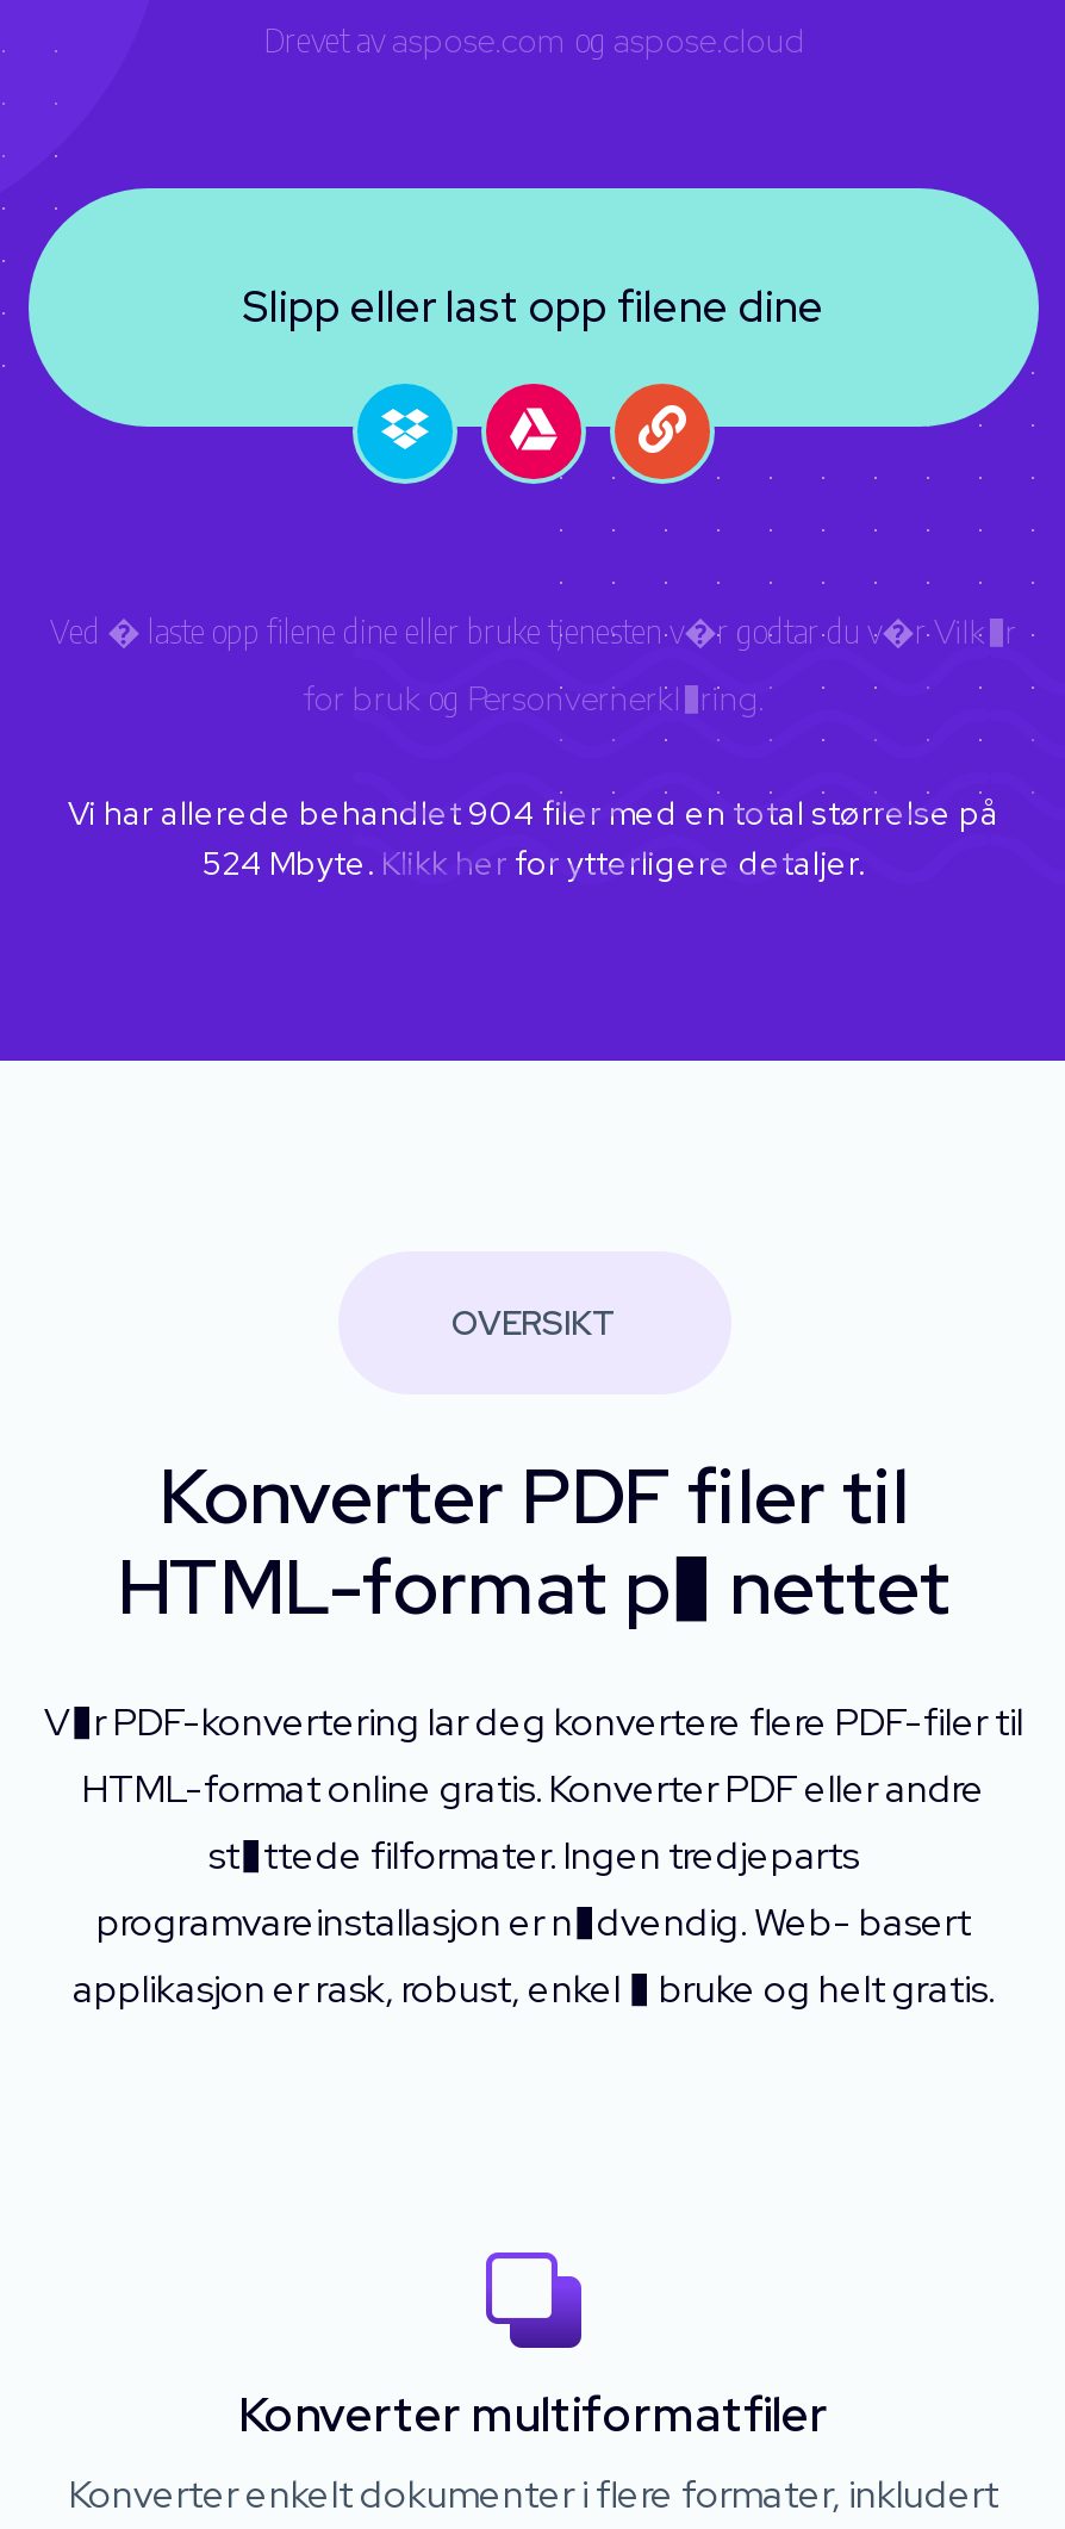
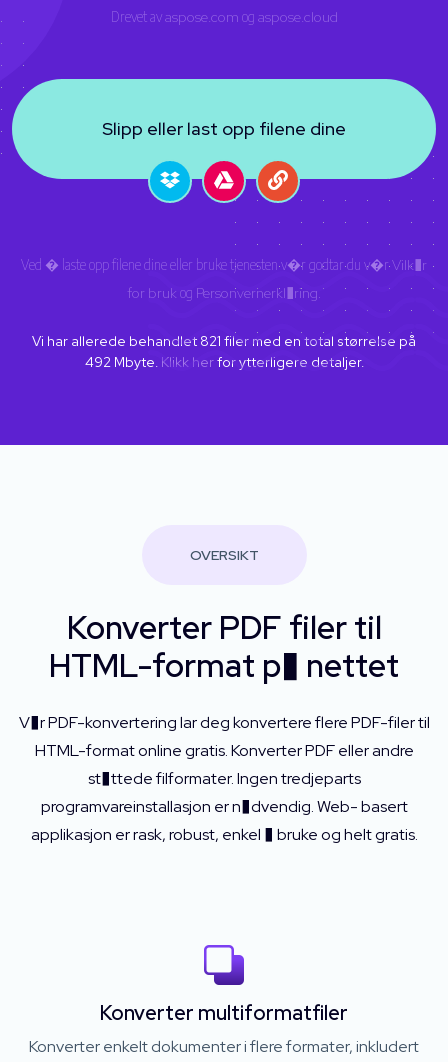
[68,790,999,833] Vi har allerede behandlet 904 filer med en total størrelse på -> [32,332,416,350] Vi har allerede behandlet 821 filer med en total størrelse på
[203,840,865,883] 524 Mbyte. Klikk her for ytterligere detaljer. -> [84,353,363,371] 492 Mbyte. Klikk her for ytterligere detaljer.

